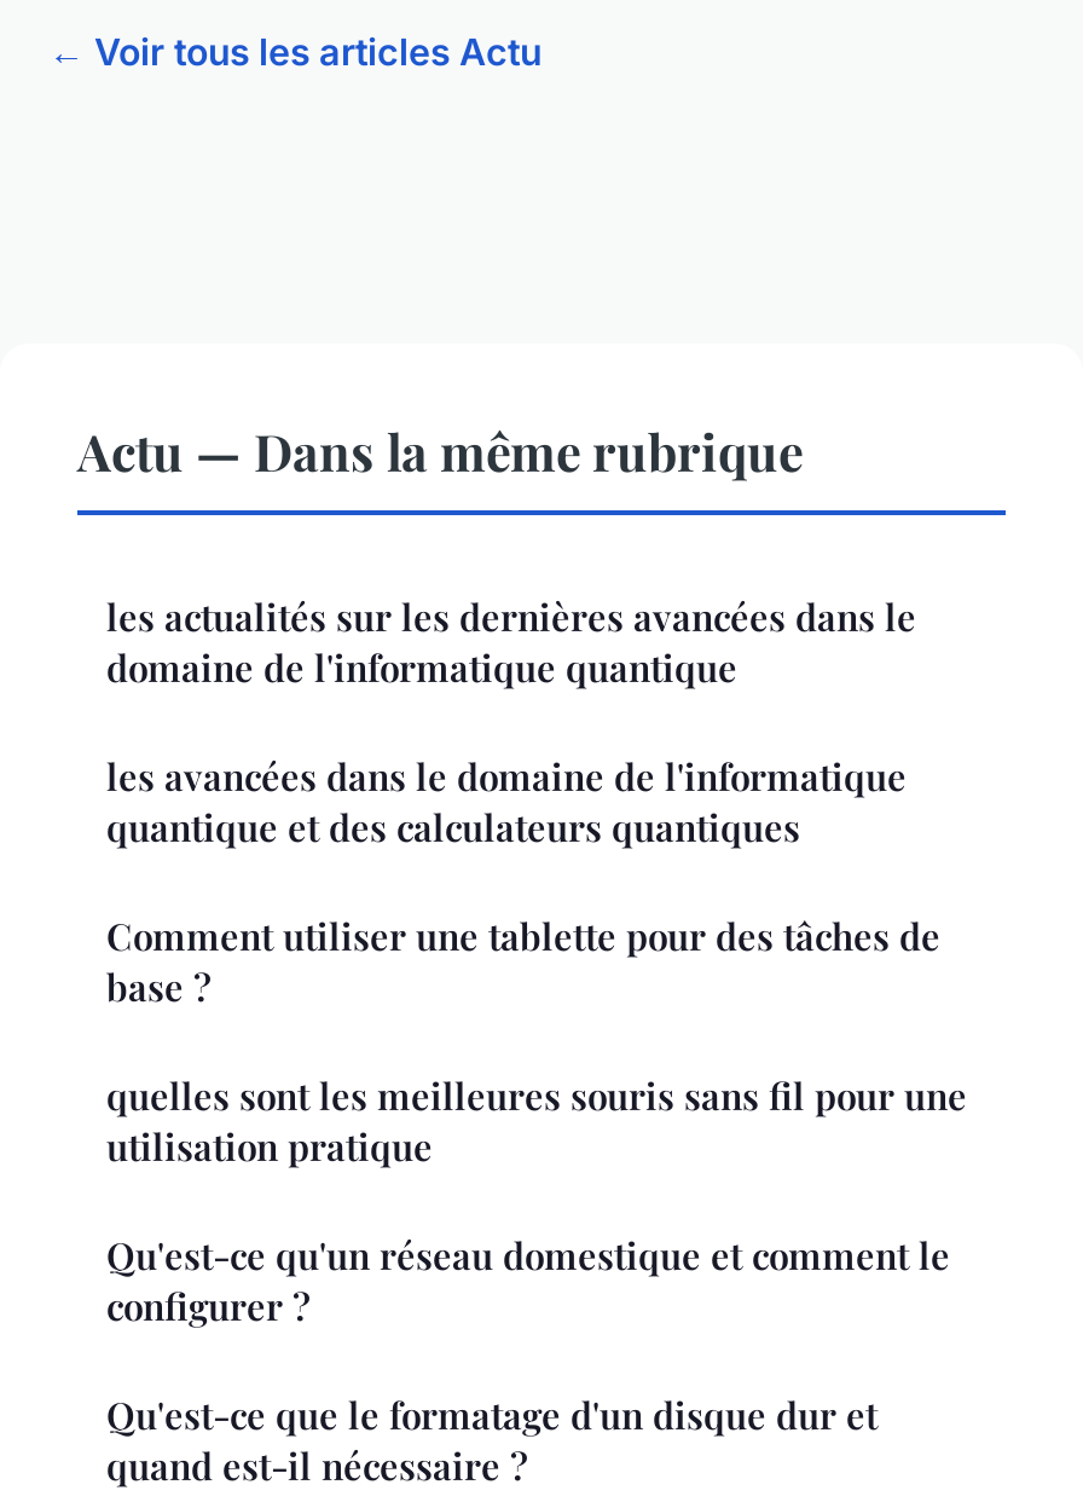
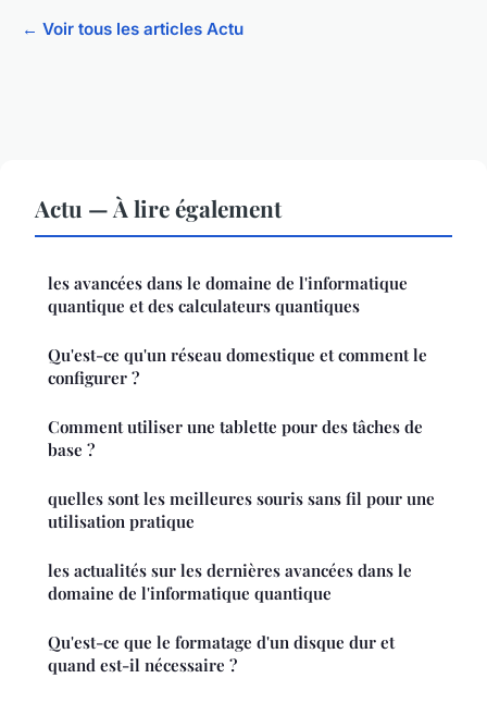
[77,415,803,483] Actu — Dans la même rubrique -> [35,192,282,223] Actu — À lire également
moved [106,592,916,691] -> [48,559,412,604]: les actualités sur les dernières avancées dans le | domaine de l'informatique quantique
moved [106,751,907,851] -> [48,272,408,316]: les avancées dans le domaine de l'informatique | quantique et des calculateurs quantiques
moved [106,1230,950,1330] -> [48,344,427,388]: Qu'est-ce qu'un réseau domestique et comment le | configurer ?

